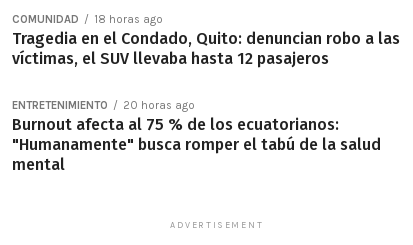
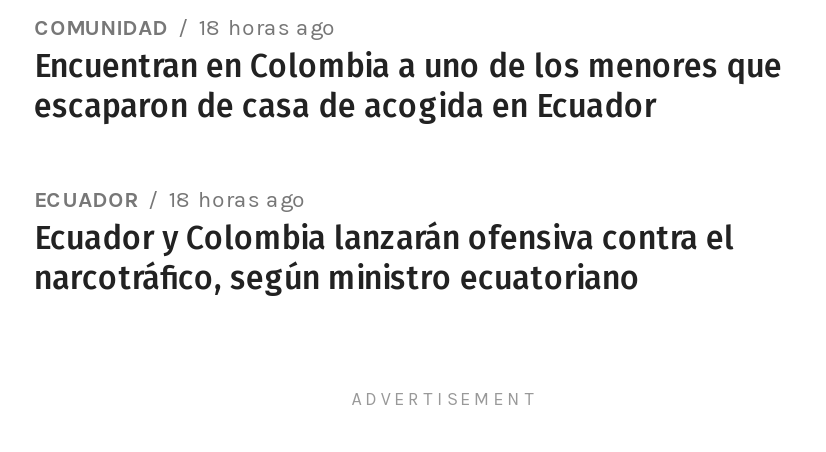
[12,29,400,68] Tragedia en el Condado, Quito: denuncian robo a las | víctimas, el SUV llevaba hasta 12 pasajeros -> [34,46,782,124] Encuentran en Colombia a uno de los menores que | escaparon de casa de acogida en Ecuador
[12,99,381,174] ENTRETENIMIENTO | 20 horas ago | Burnout afecta al 75 % de los ecuatorianos: | "Humanamente" busca romper el tabú de la salud | mental -> [34,186,734,296] ECUADOR | 18 horas ago | Ecuador y Colombia lanzarán ofensiva contra el | narcotráfico, según ministro ecuatoriano

